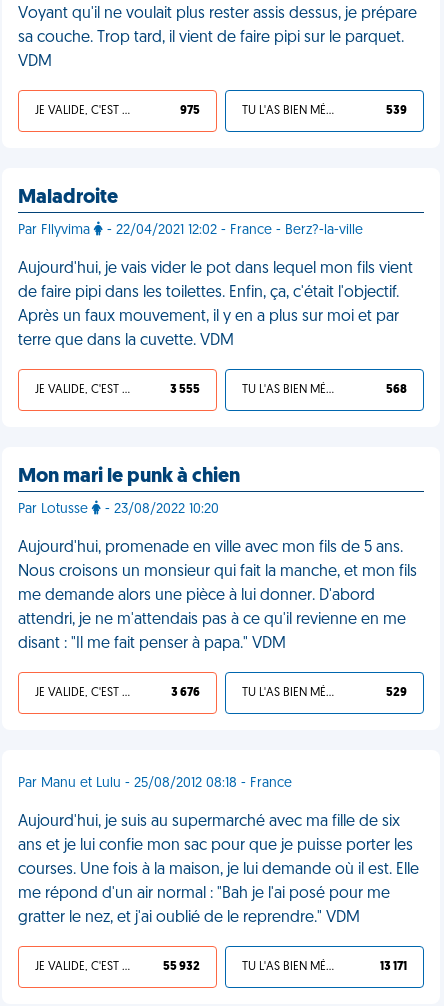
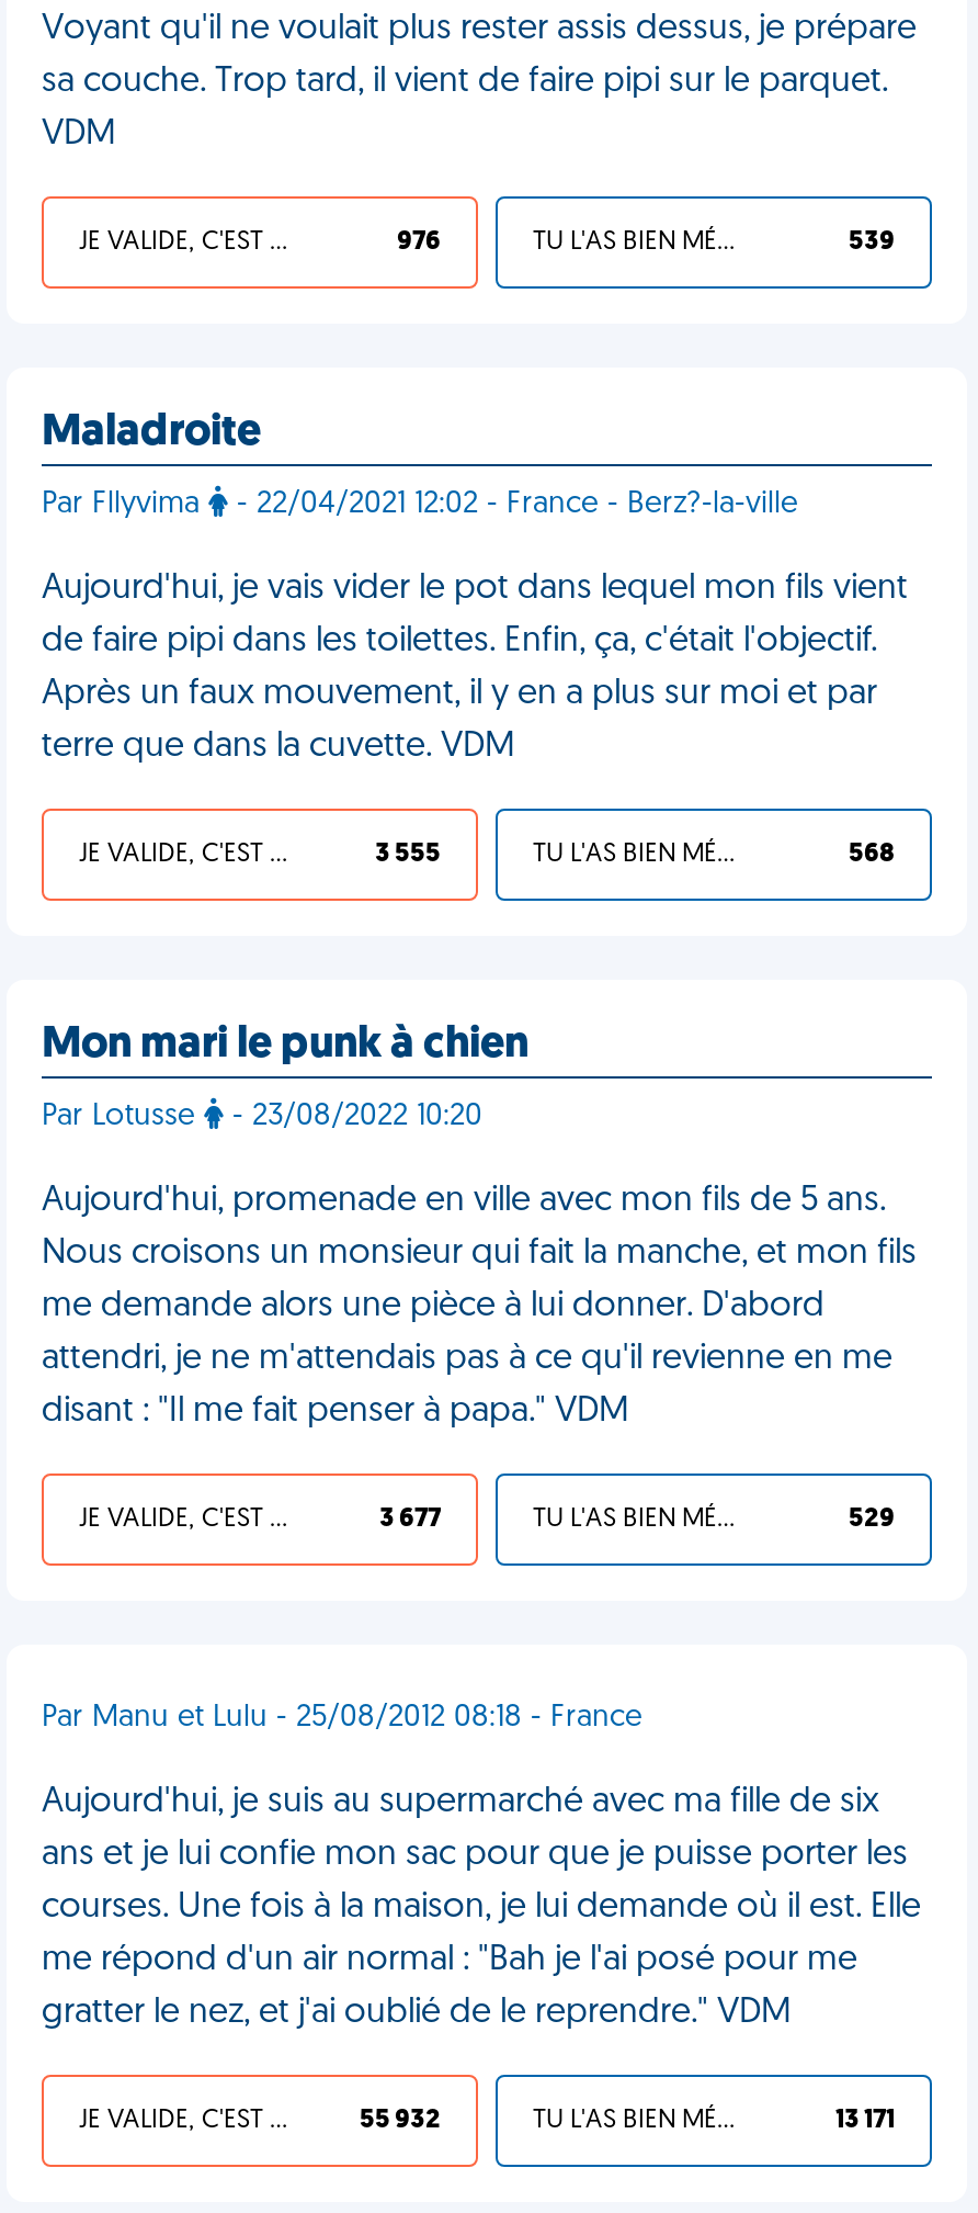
[180,105,200,117] 975 -> [397,229,441,256] 976
[171,687,200,699] 3 676 -> [379,1506,441,1533] 3 677

